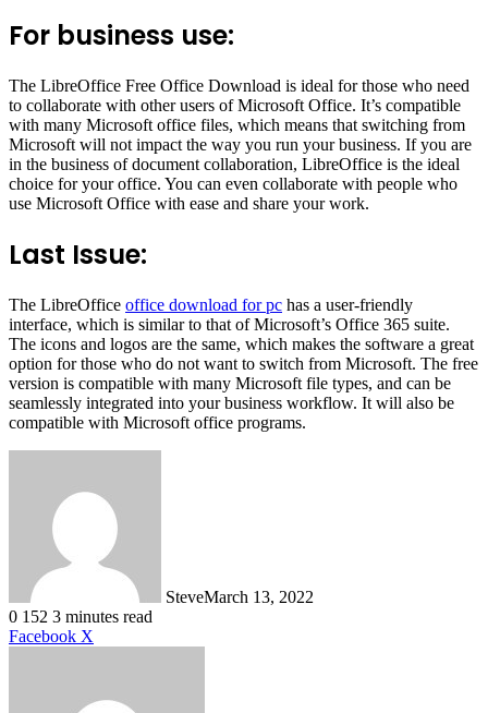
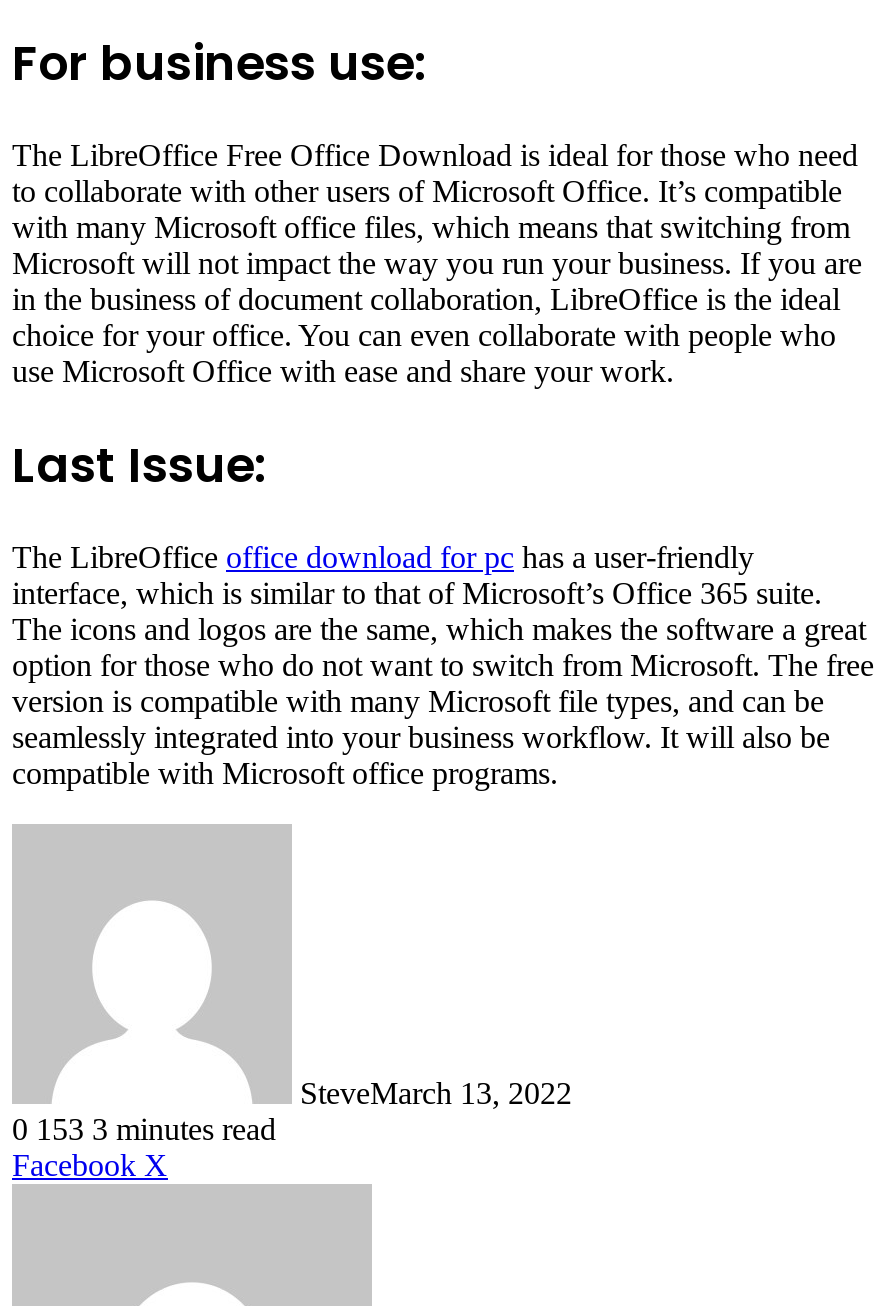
[9,607,152,625] 0 152 3 minutes read -> [12,1111,276,1145] 0 153 3 minutes read

